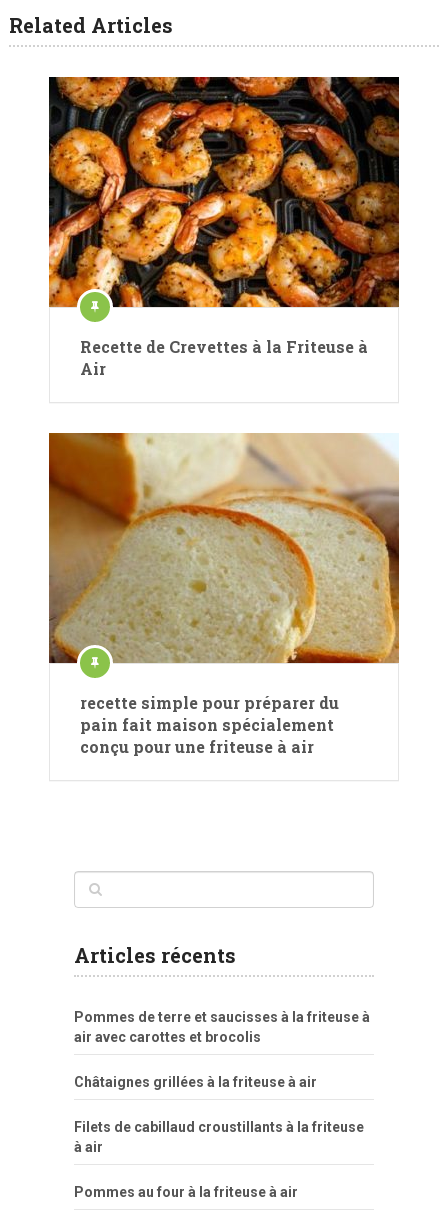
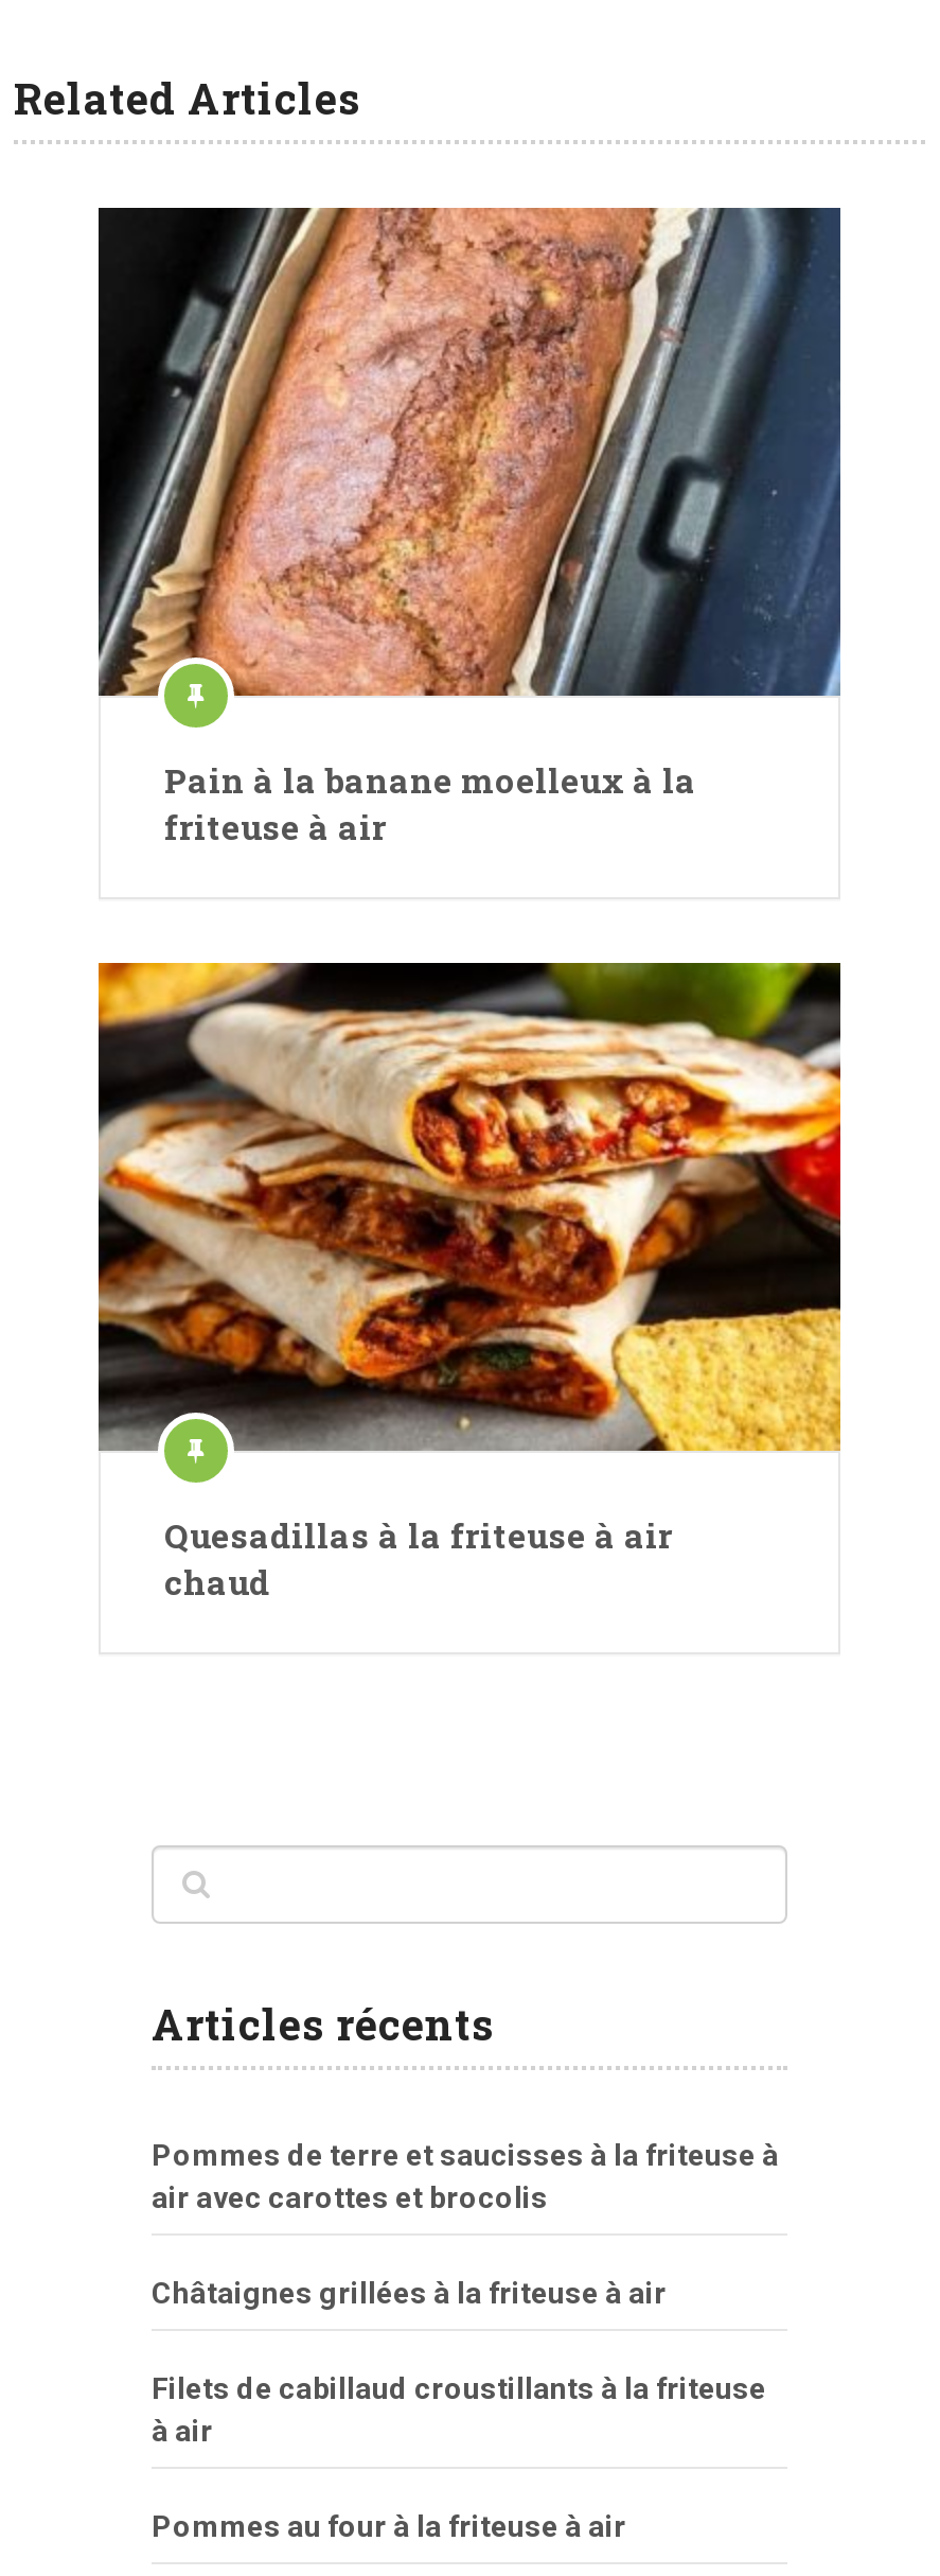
[48,76,400,379] [image] | Recette de Crevettes à la Friteuse à | Air -> [96,206,843,849] [image] | Pain à la banane moelleux à la | friteuse à air
[48,432,400,757] [image] | recette simple pour préparer du | pain fait maison spécialement | conçu pour une friteuse à air -> [96,961,843,1604] [image] | Quesadillas à la friteuse à air | chaud

